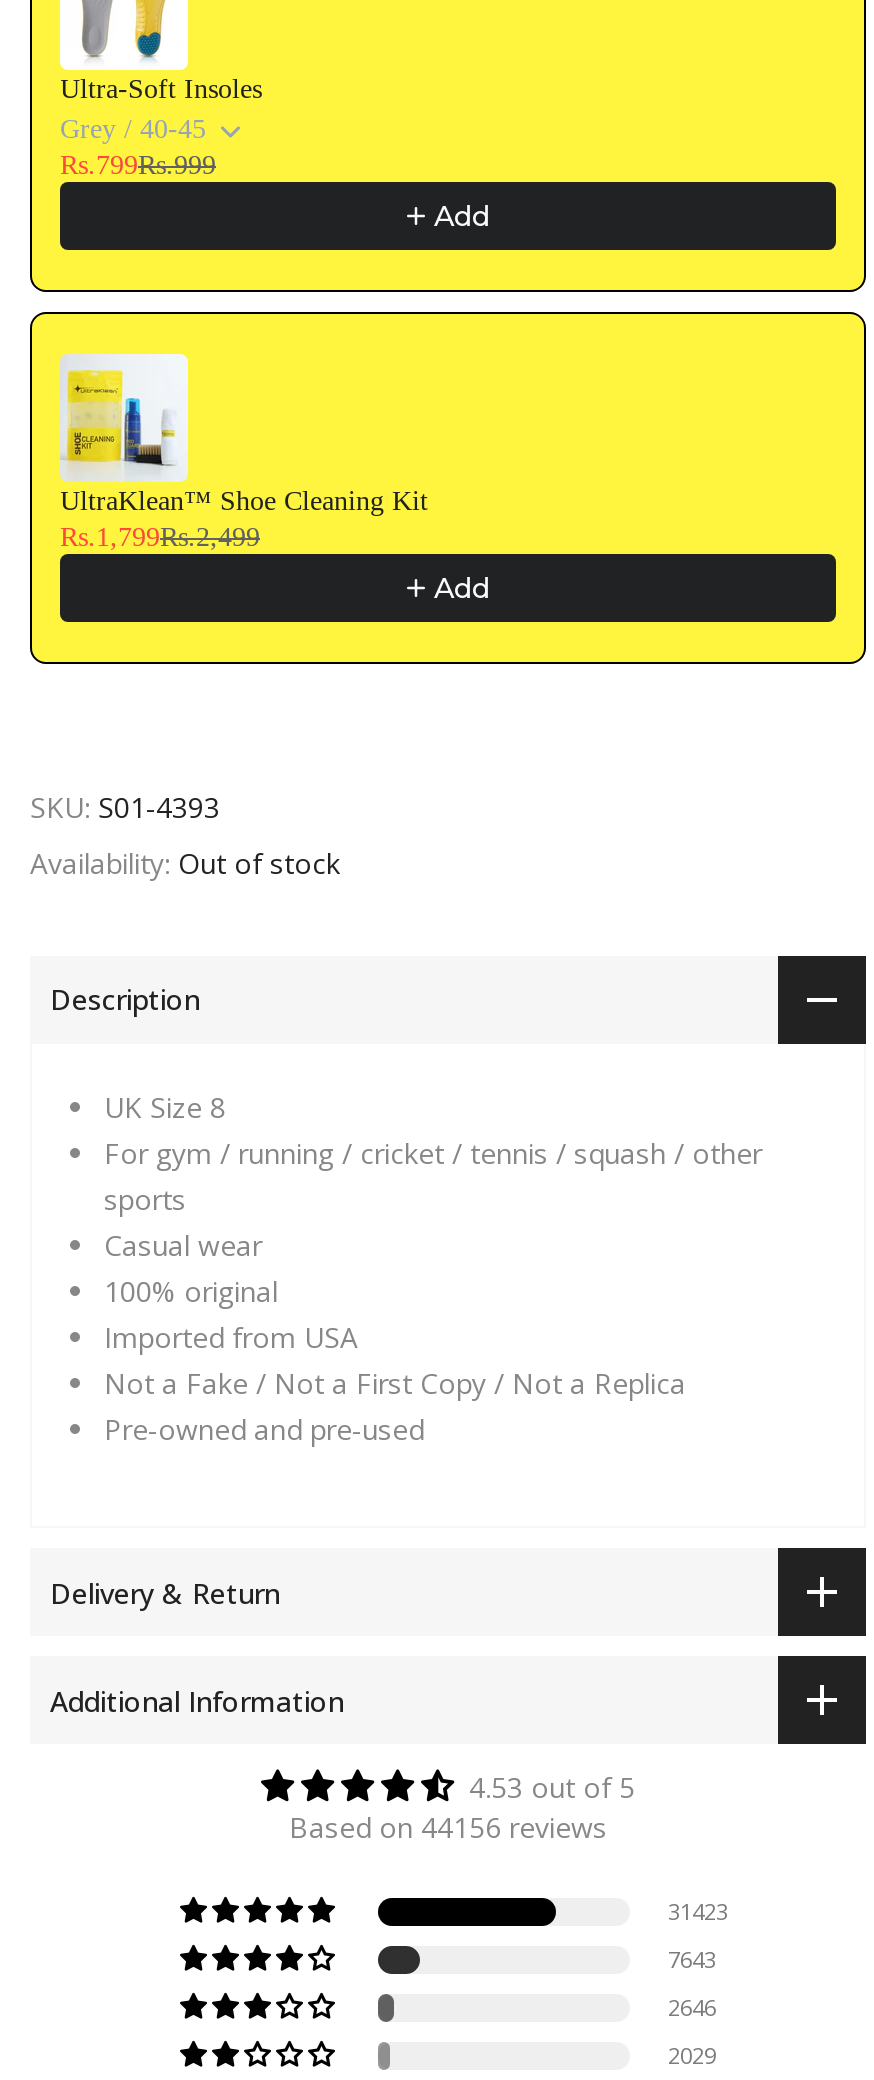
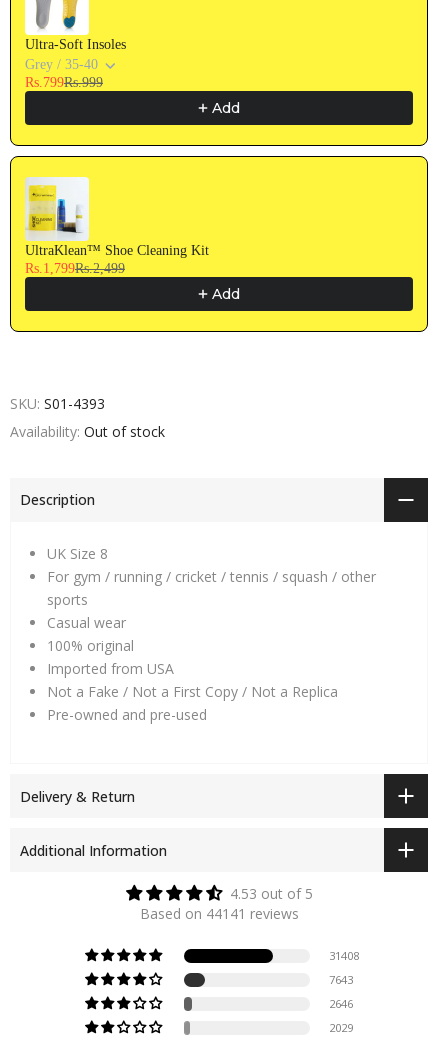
[60,114,206,144] Grey / 40-45 -> [25,57,98,72] Grey / 35-40
[289,1808,607,1846] Based on 44156 reviews -> [139,904,298,923] Based on 44141 reviews
[668,1896,728,1926] 31423 -> [329,948,359,963] 31408

